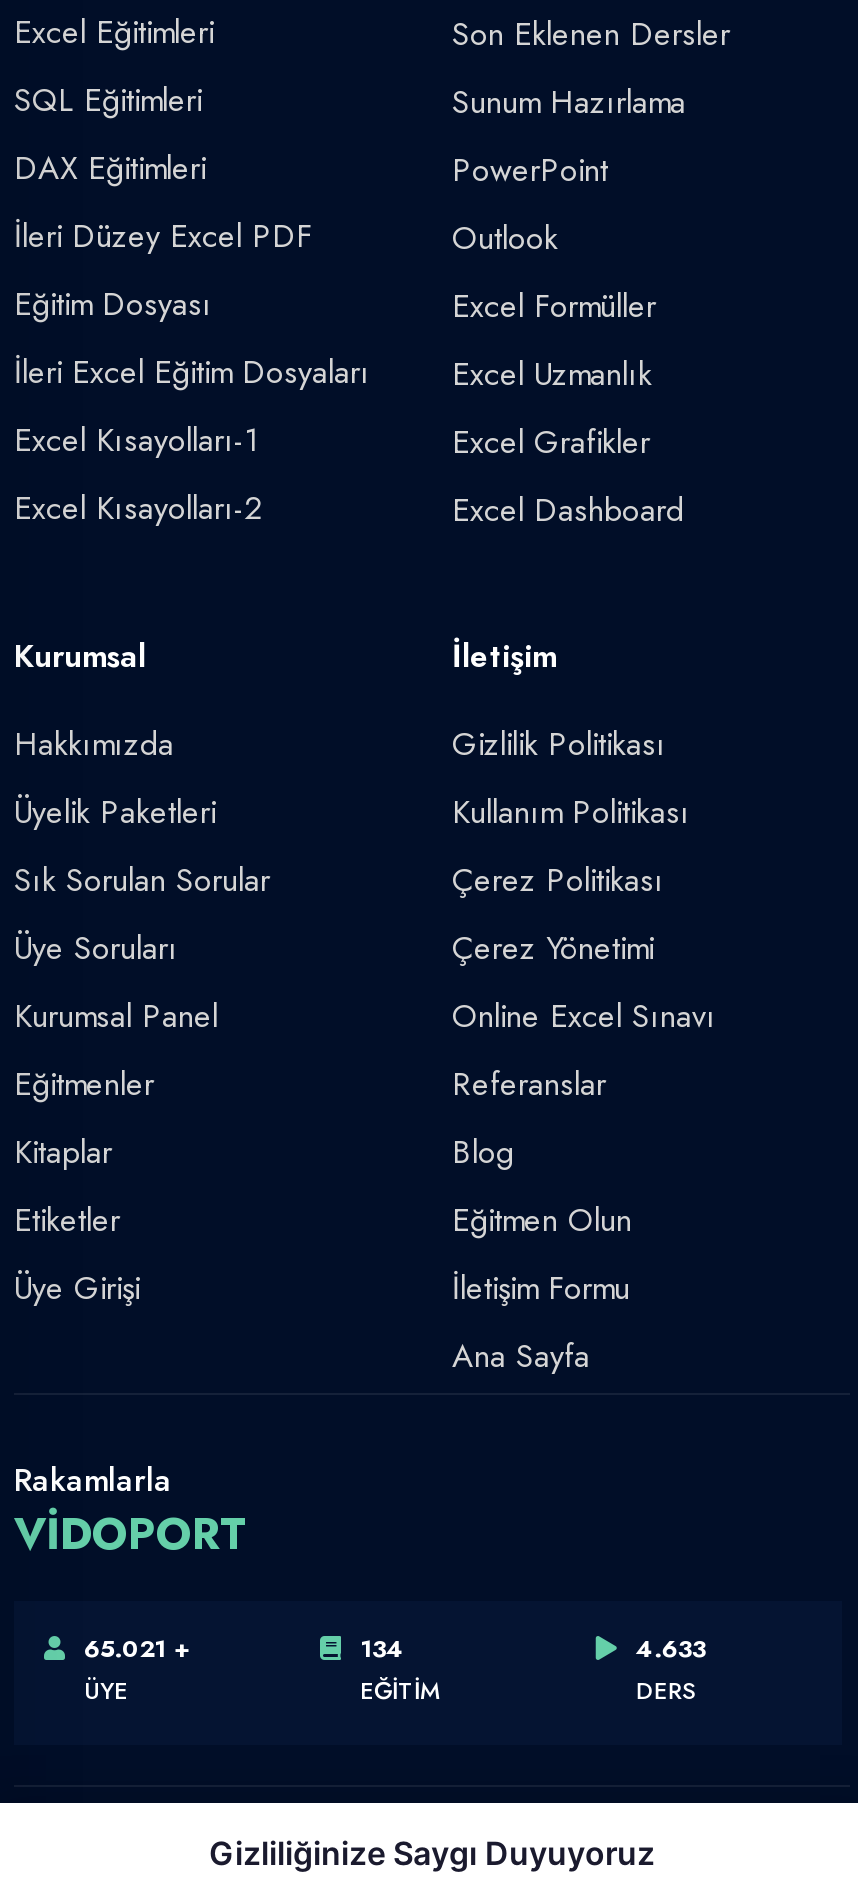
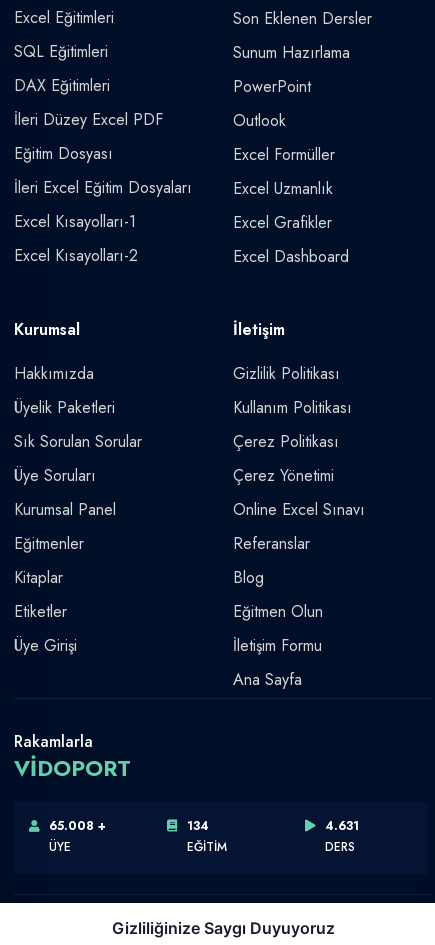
[76,1631,190,1667] 65.021 + -> [45,817,106,835] 65.008 +
[628,1631,706,1667] 4.633 -> [321,817,359,835] 4.631

